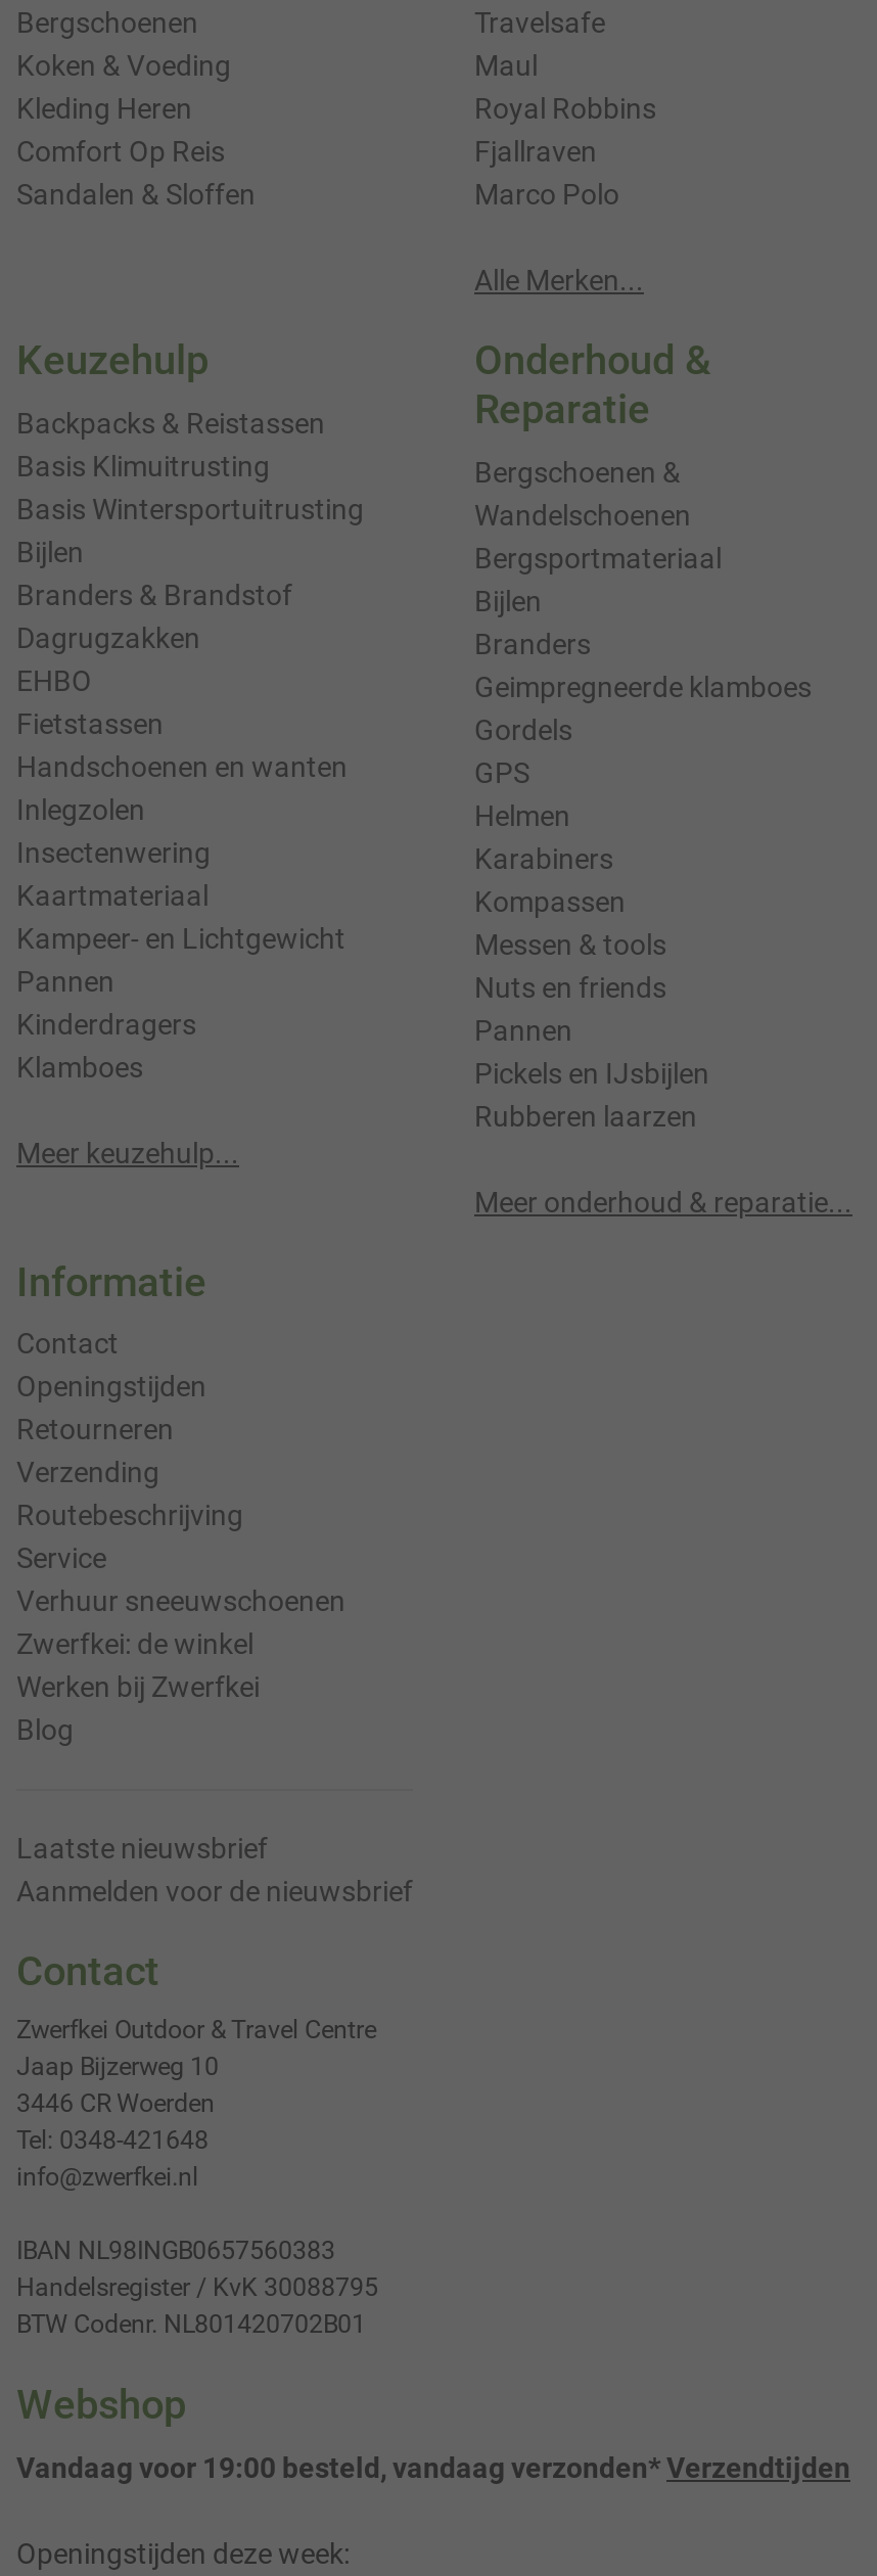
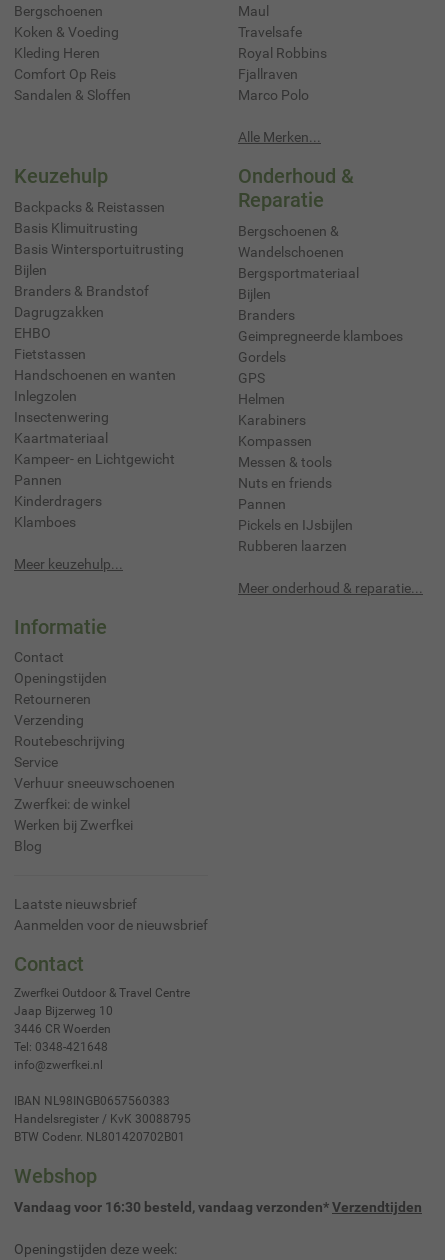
moved [474,6,605,39] -> [238,24,302,40]: Travelsafe
moved [474,49,538,82] -> [238,3,269,19]: Maul
[16,2451,850,2484] Vandaag voor 19:00 besteld, vandaag verzonden* Verzendtijden -> [14,1199,422,1215] Vandaag voor 16:30 besteld, vandaag verzonden* Verzendtijden

